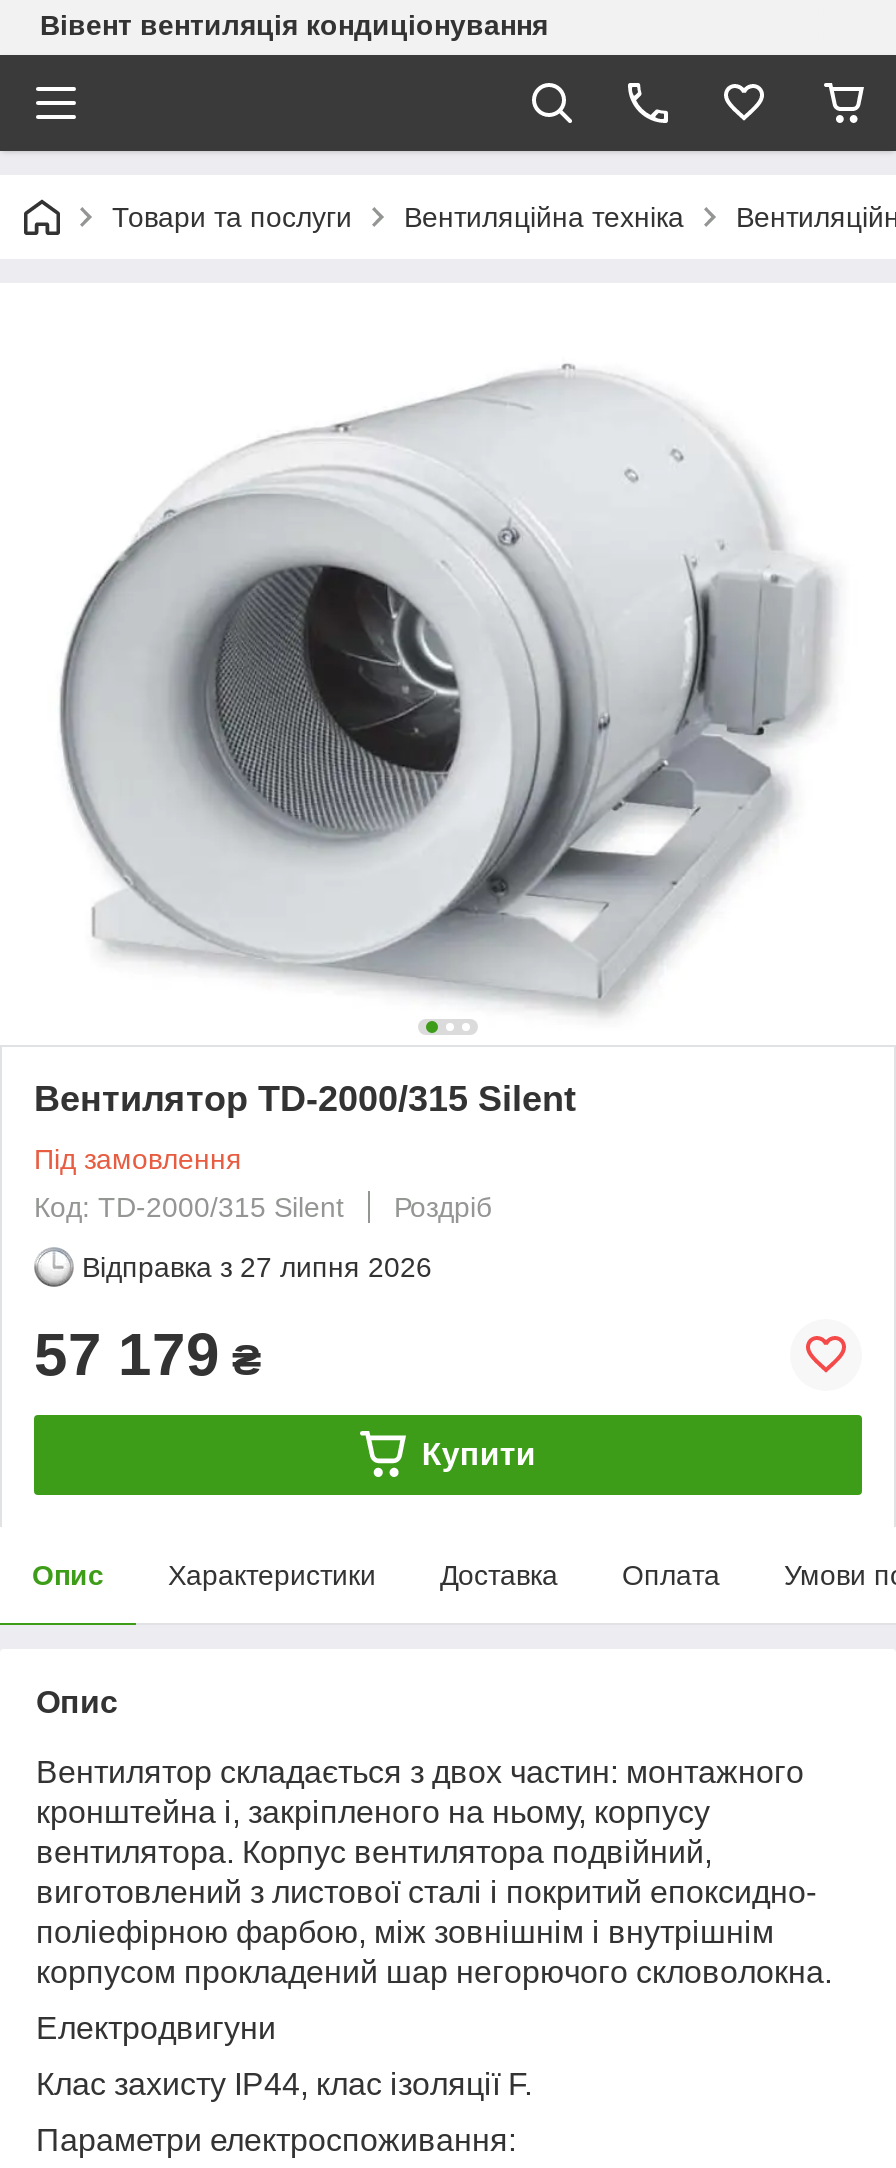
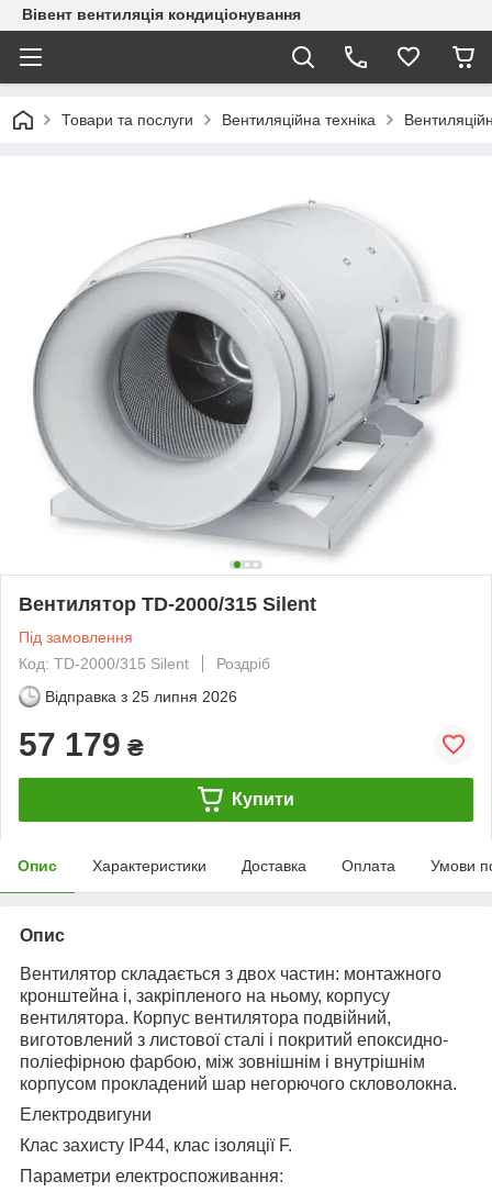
[82,1251,432,1283] Відправка з 27 липня 2026 -> [45,688,237,705] Відправка з 25 липня 2026

